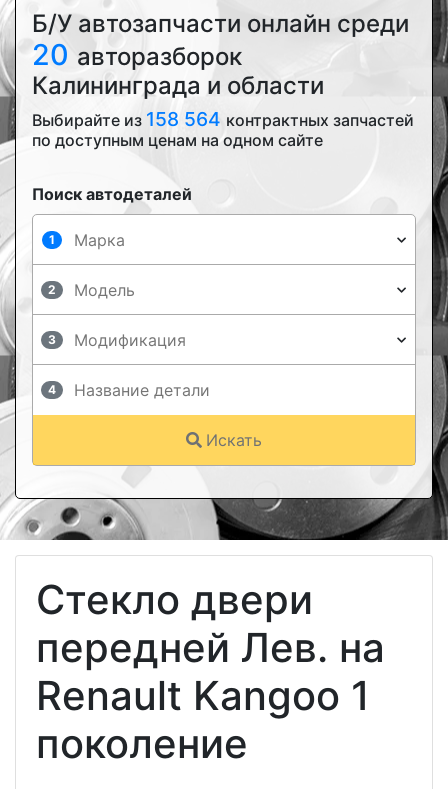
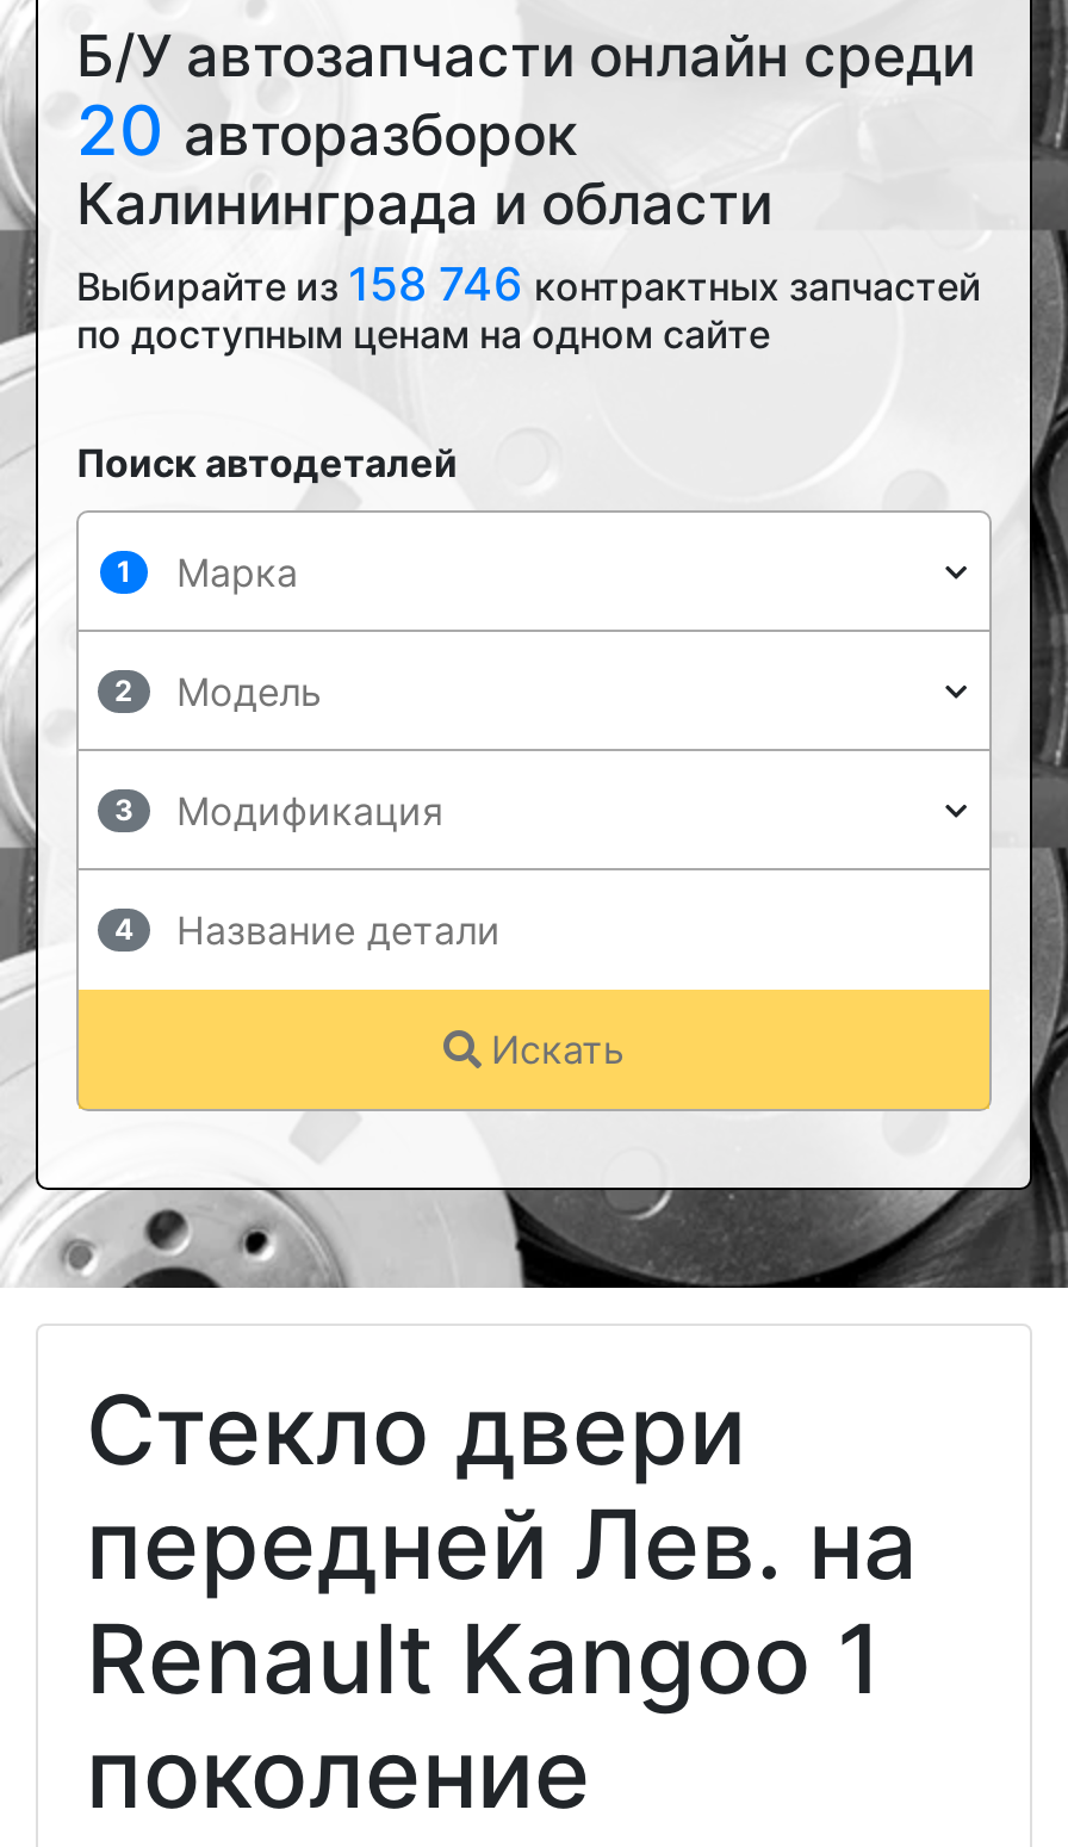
[32,107,414,131] Выбирайте из 158 564 контрактных запчастей -> [76,255,982,312] Выбирайте из 158 746 контрактных запчастей

